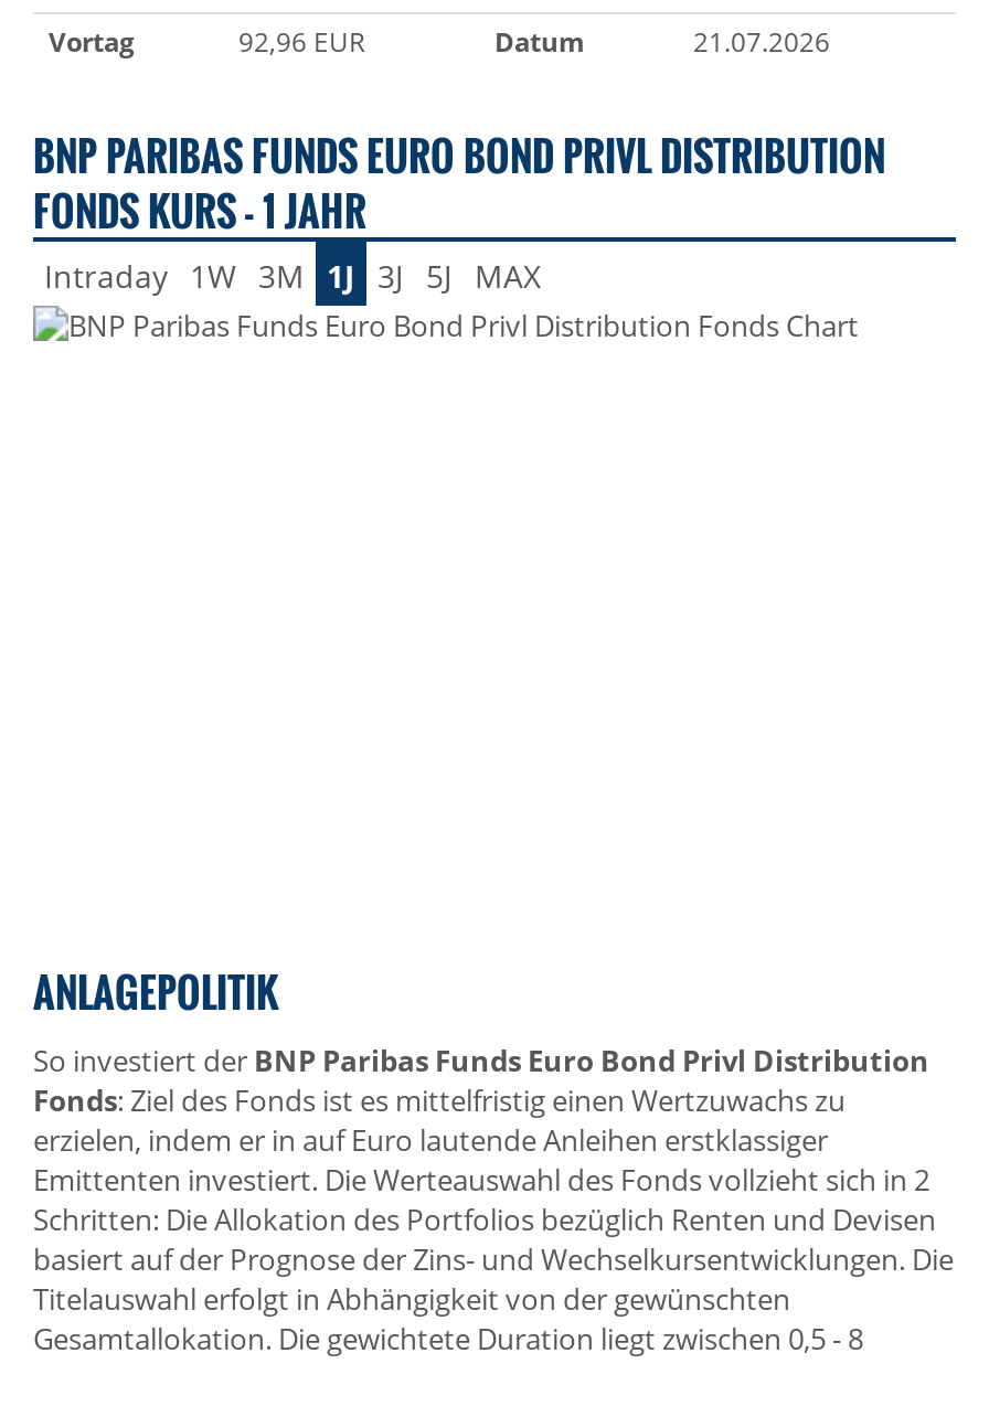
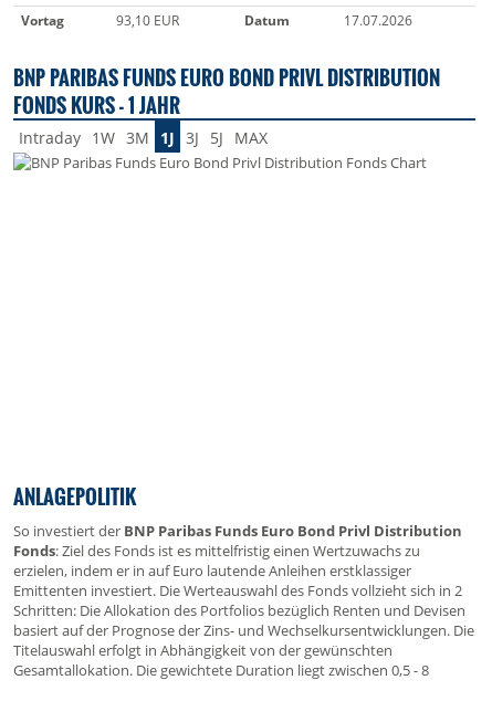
[238,23,364,61] 92,96 EUR -> [116,11,179,30] 93,10 EUR
[693,23,830,61] 21.07.2026 -> [344,11,412,30] 17.07.2026

